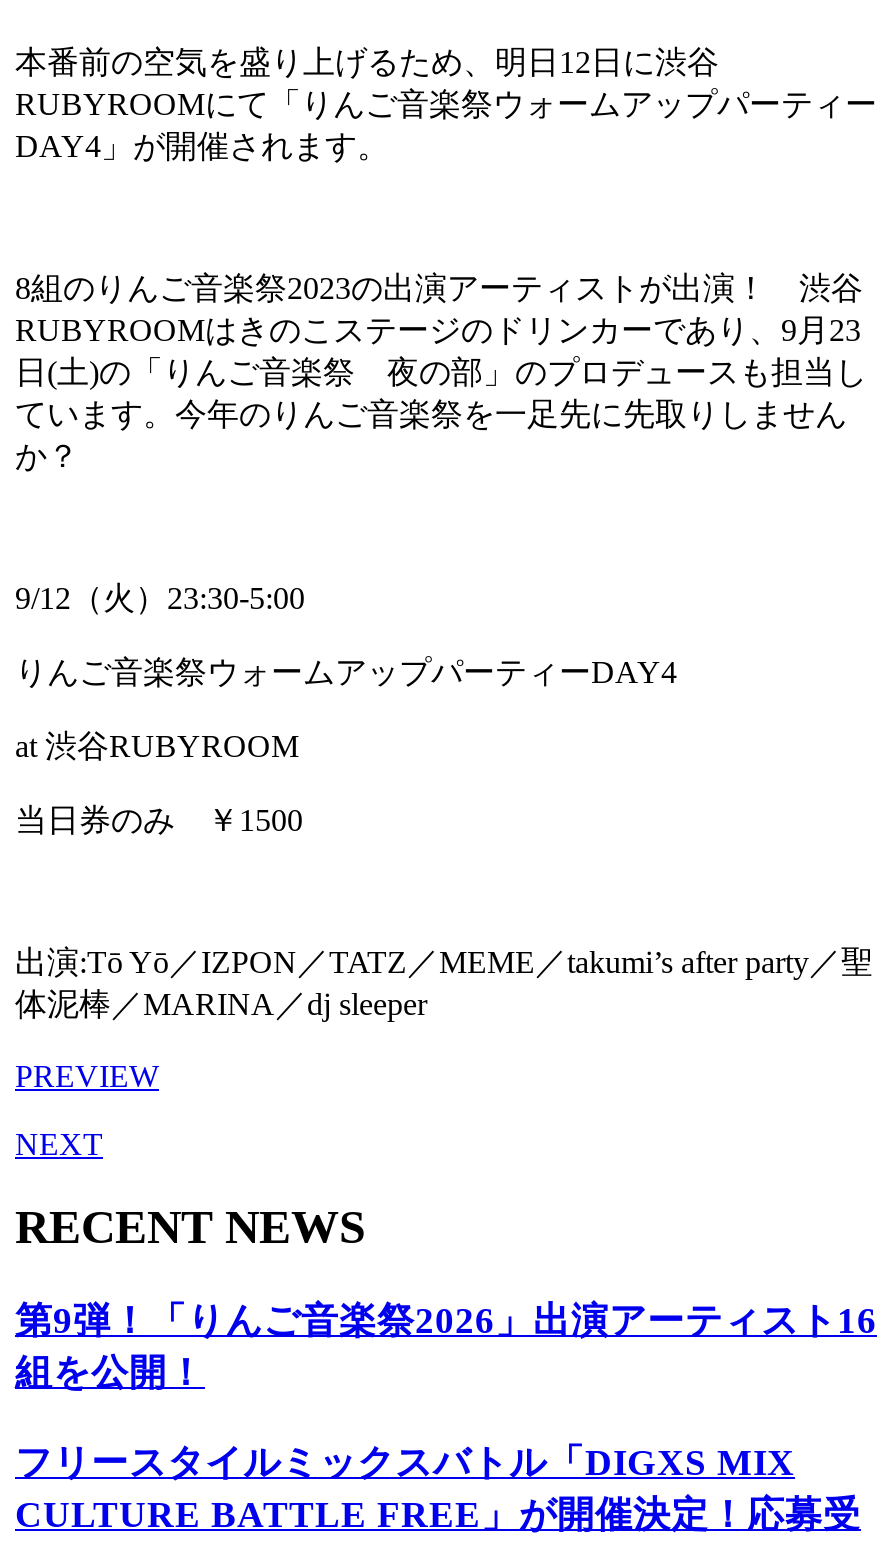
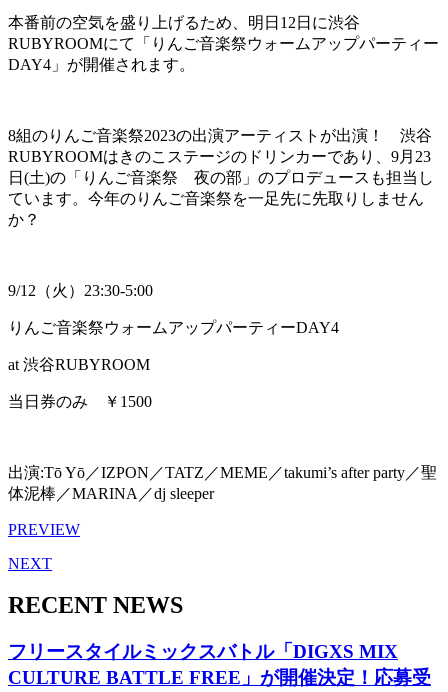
[15,1300,877,1394] 第9弾！「りんご音楽祭2026」出演アーティスト16 | 組を公開！ -> none

